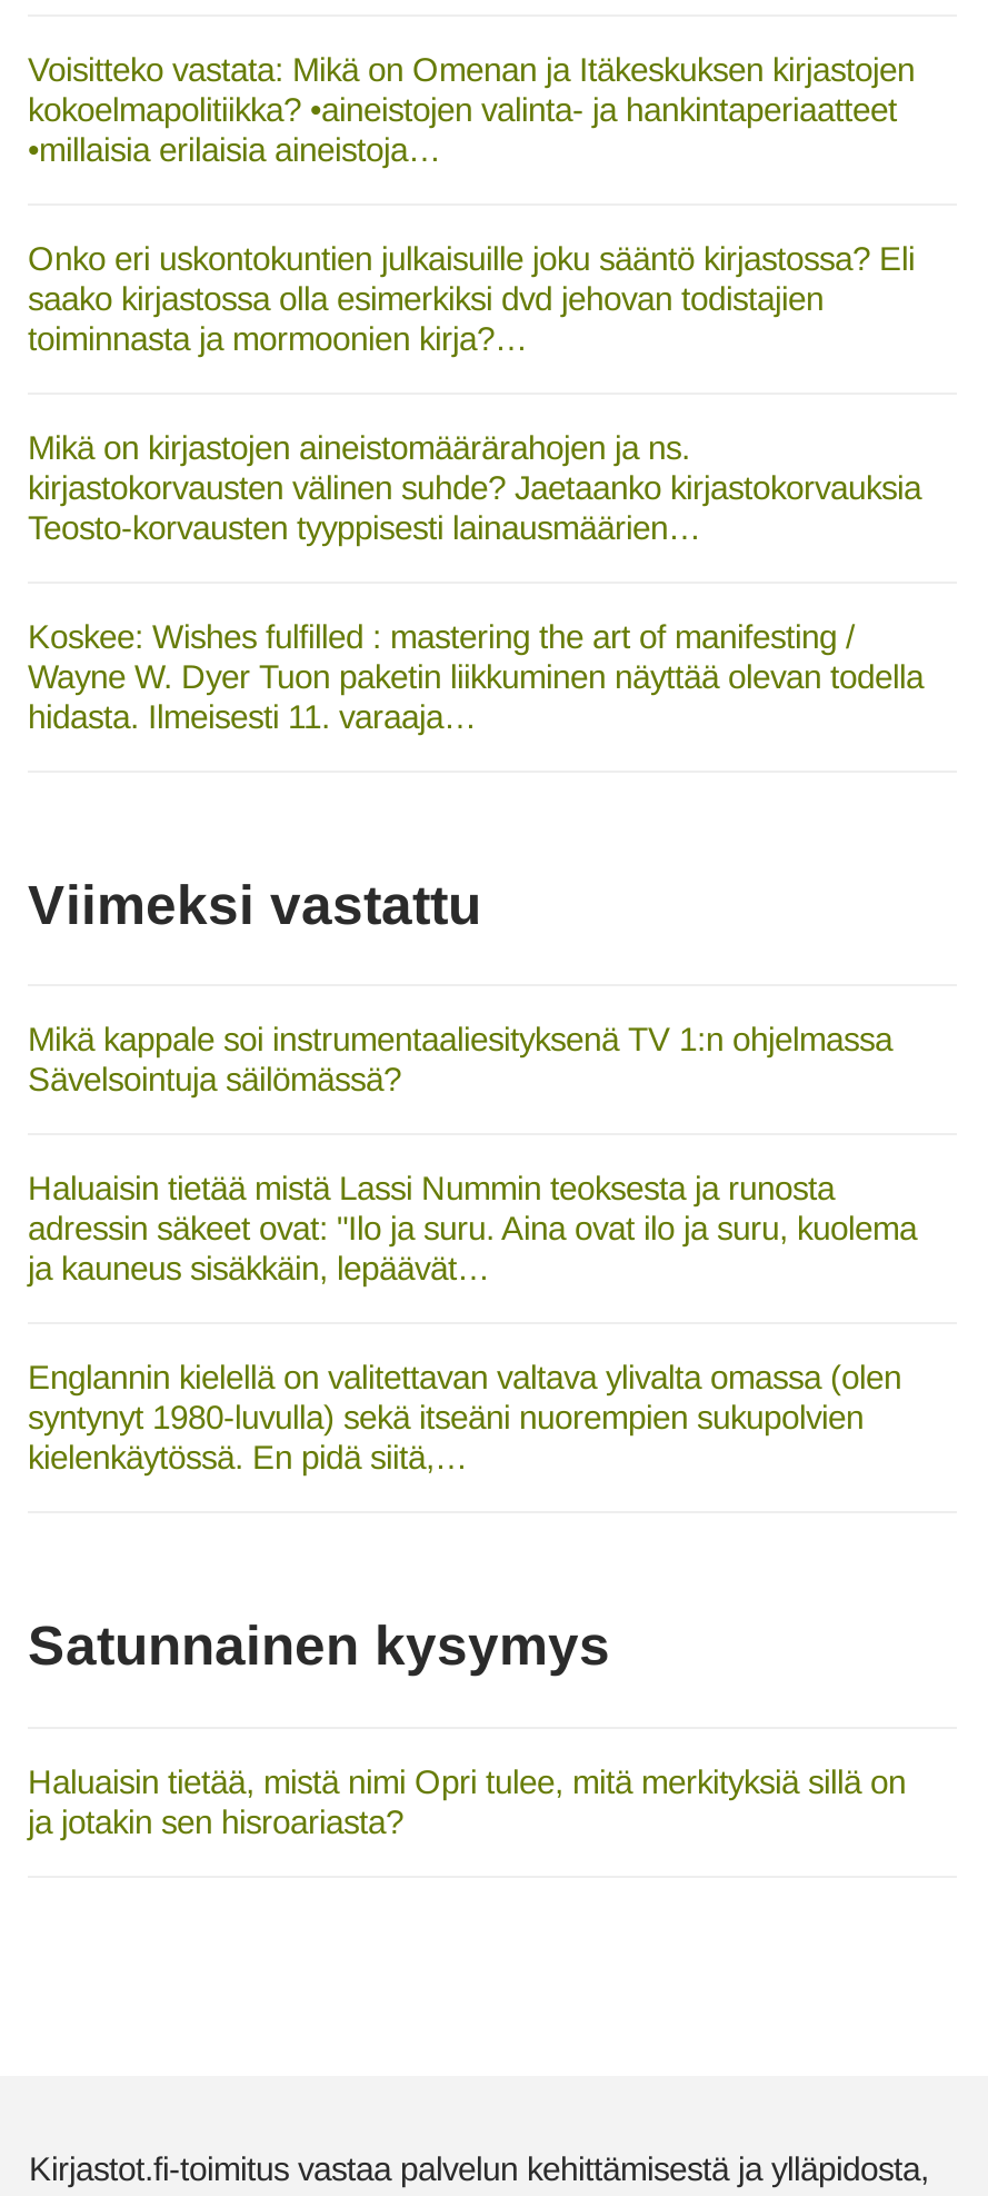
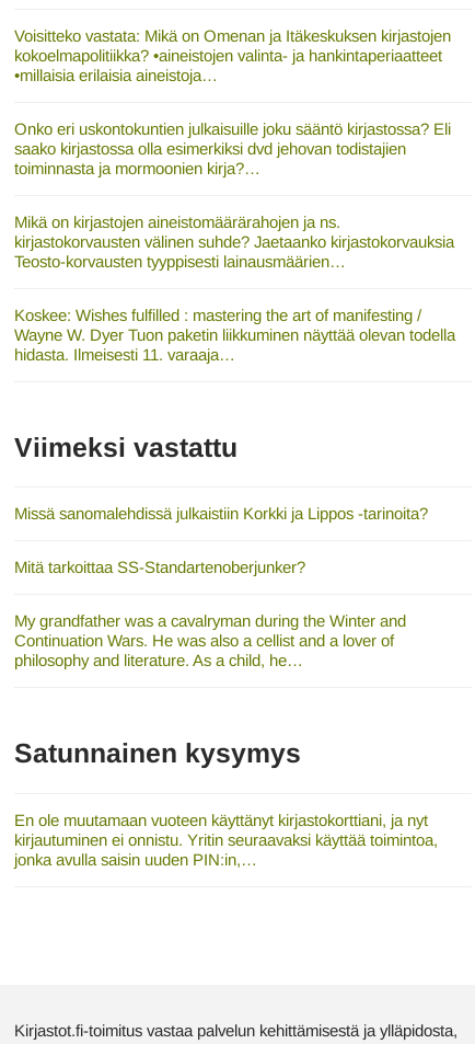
[28,1020,892,1098] Mikä kappale soi instrumentaaliesityksenä TV 1:n ohjelmassa | Sävelsointuja säilömässä? -> [14,504,428,523] Missä sanomalehdissä julkaistiin Korkki ja Lippos -tarinoita?
[28,1169,917,1287] Haluaisin tietää mistä Lassi Nummin teoksesta ja runosta | adressin säkeet ovat: "Ilo ja suru. Aina ovat ilo ja suru, kuolema | ja kauneus sisäkkäin, lepäävät… -> [14,558,305,576] Mitä tarkoittaa SS-Standartenoberjunker?
[28,1358,901,1476] Englannin kielellä on valitettavan valtava ylivalta omassa (olen | syntynyt 1980-luvulla) sekä itseäni nuorempien sukupolvien | kielenkäytössä. En pidä siitä,… -> [14,611,406,669] My grandfather was a cavalryman during the Winter and | Continuation Wars. He was also a cellist and a lover of | philosophy and literature. As a child, he…
moved [28,1616,610,1676] -> [14,738,301,768]: Satunnainen kysymys
[28,1761,906,1839] Haluaisin tietää, mistä nimi Opri tulee, mitä merkityksiä sillä on | ja jotakin sen hisroariasta? -> [14,810,438,868] En ole muutamaan vuoteen käyttänyt kirjastokorttiani, ja nyt | kirjautuminen ei onnistu. Yritin seuraavaksi käyttää toimintoa, | jonka avulla saisin uuden PIN:in,…

